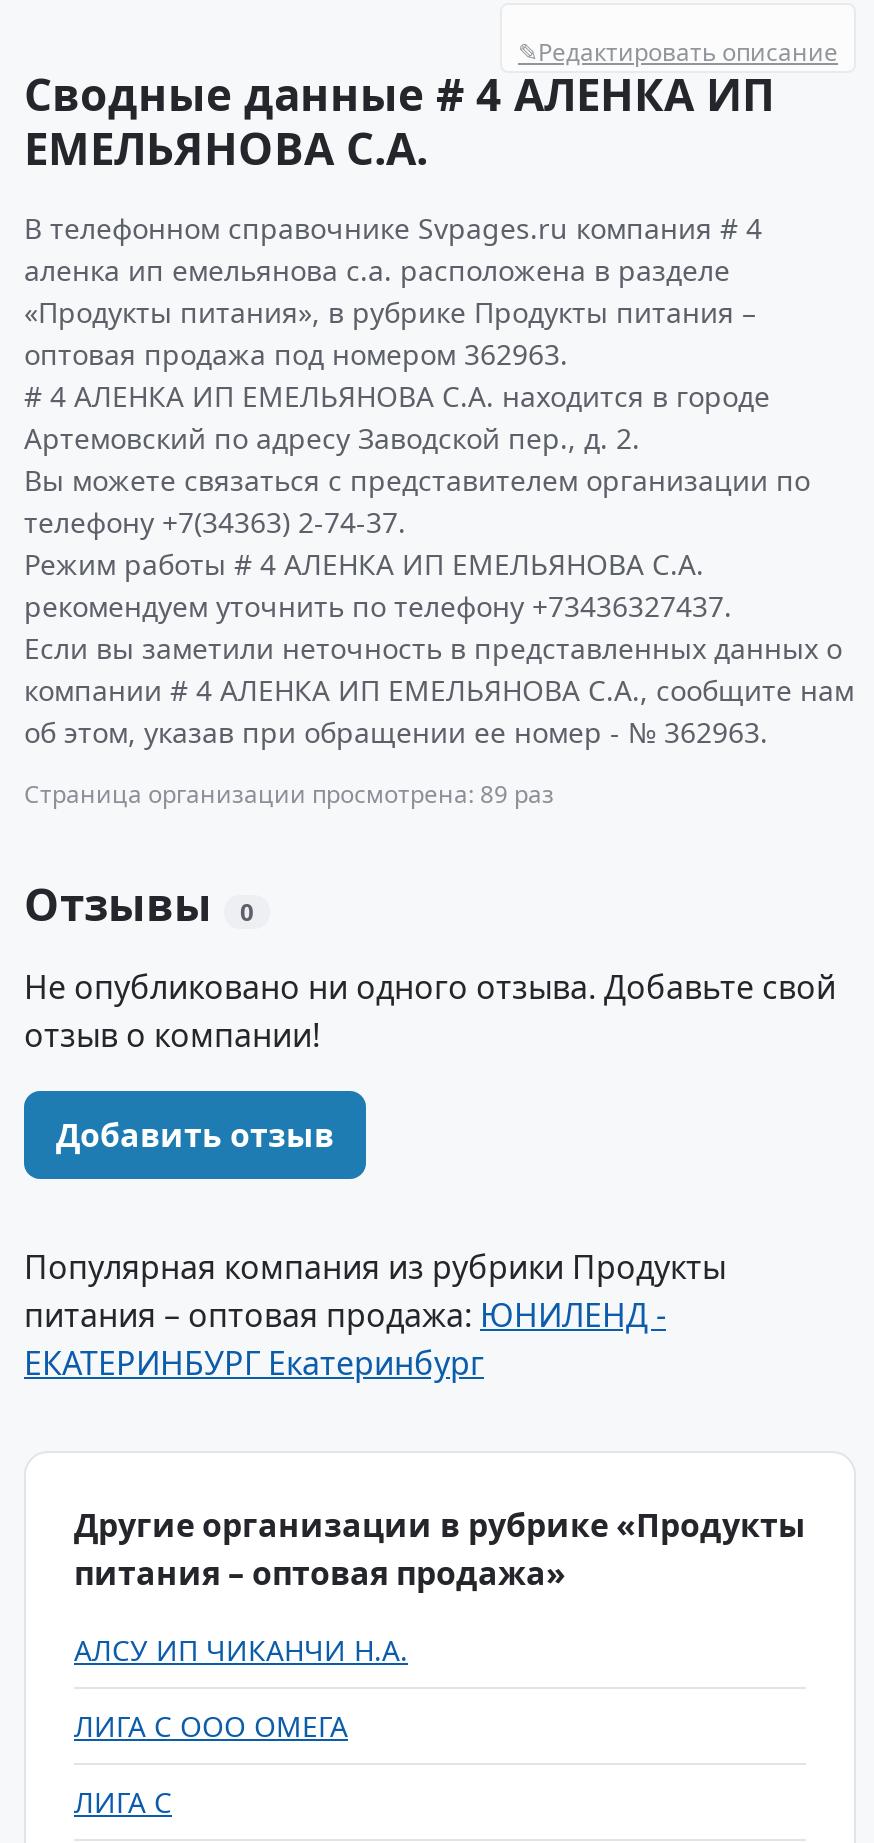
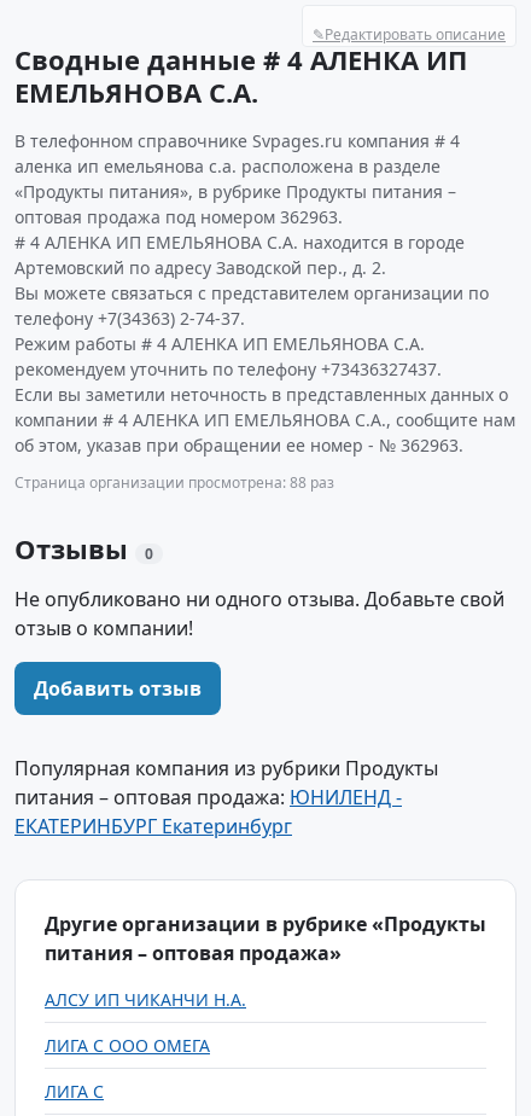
[24,777,554,811] Страница организации просмотрена: 89 раз -> [14,472,334,493] Страница организации просмотрена: 88 раз

